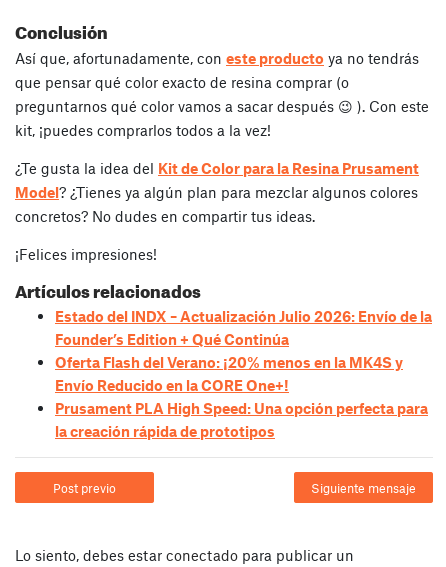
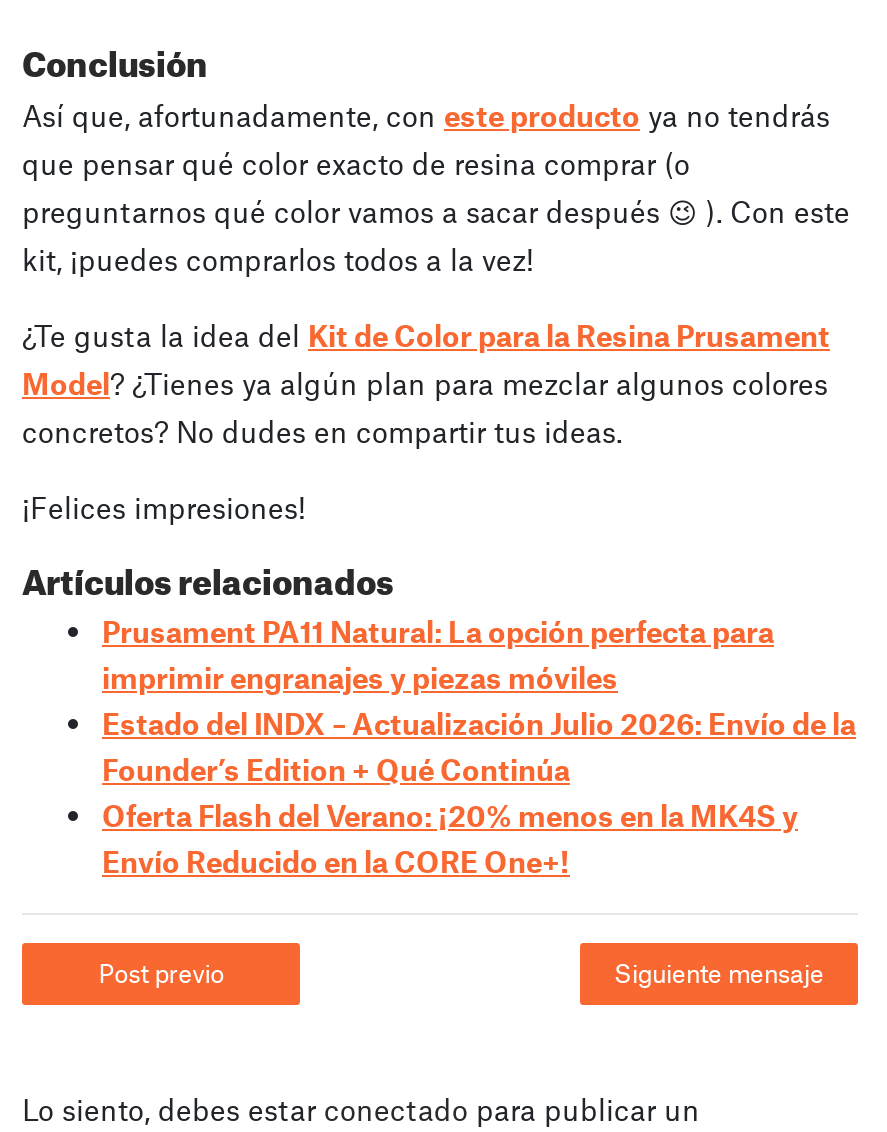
none -> [102,613,774,695] Prusament PA11 Natural: La opción perfecta para | imprimir engranajes y piezas móviles
moved [55,307,432,394] -> [102,705,856,879]: Estado del INDX – Actualización Julio 2026: Envío de la | Founder’s Edition + Qué Continúa | Oferta Flash del Verano: ¡20% menos en la MK4S y | Envío Reducido en la CORE One+!
[55,399,428,440] Prusament PLA High Speed: Una opción perfecta para | la creación rápida de prototipos -> none

